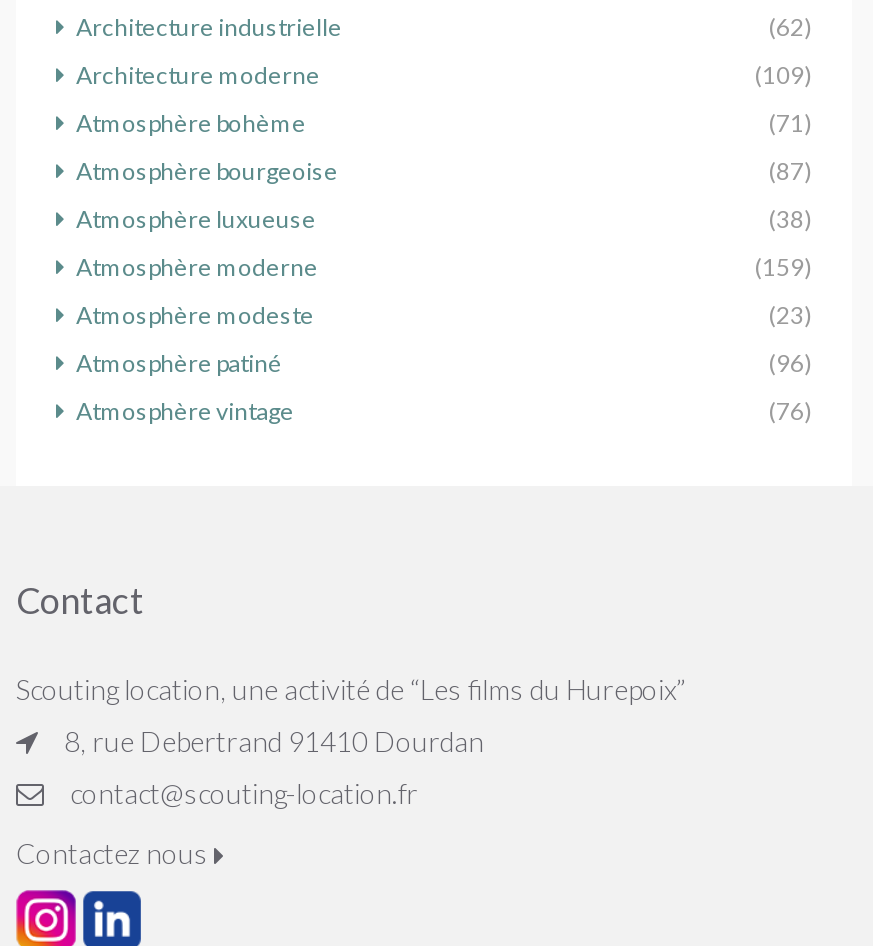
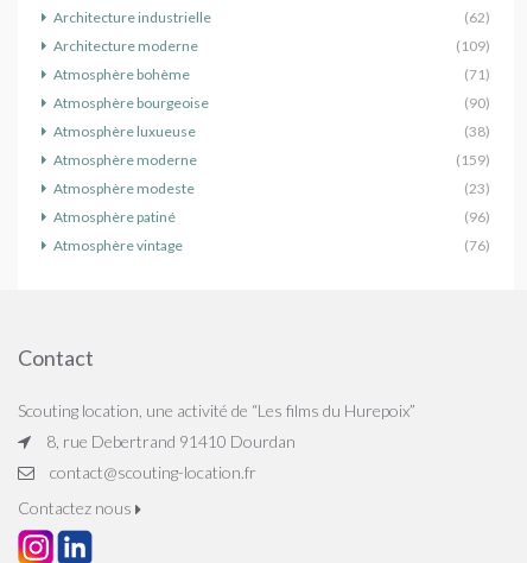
[768,156,812,186] (87) -> [464,94,490,111] (90)

